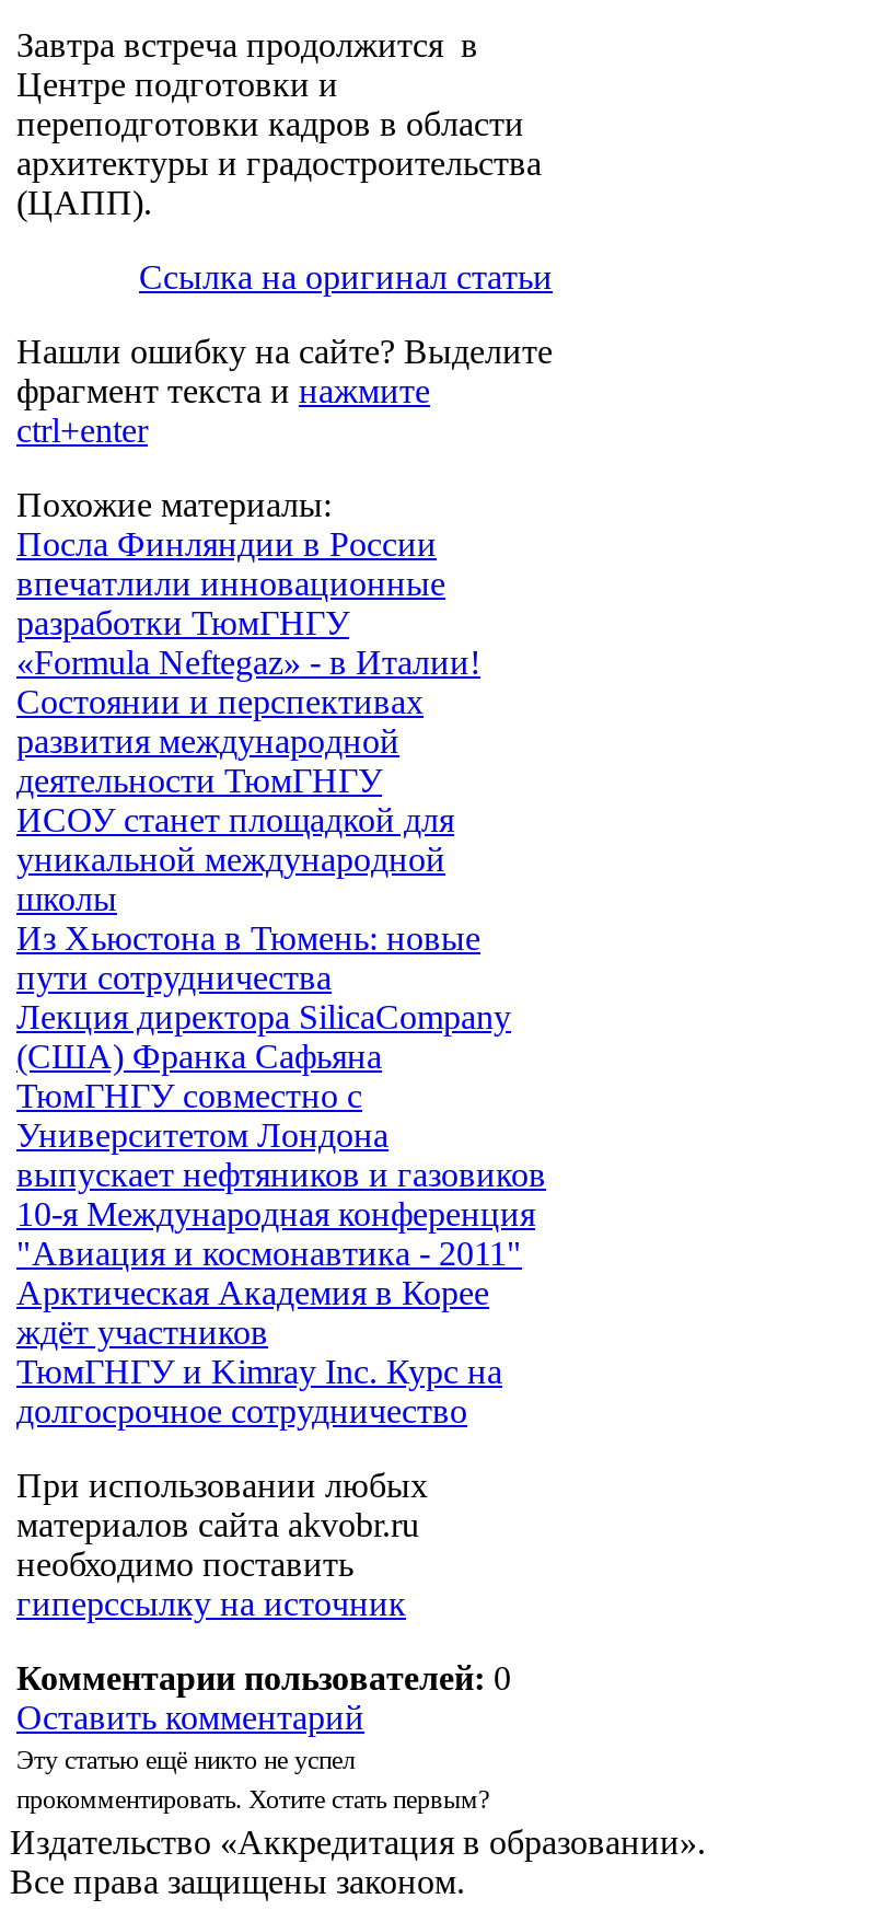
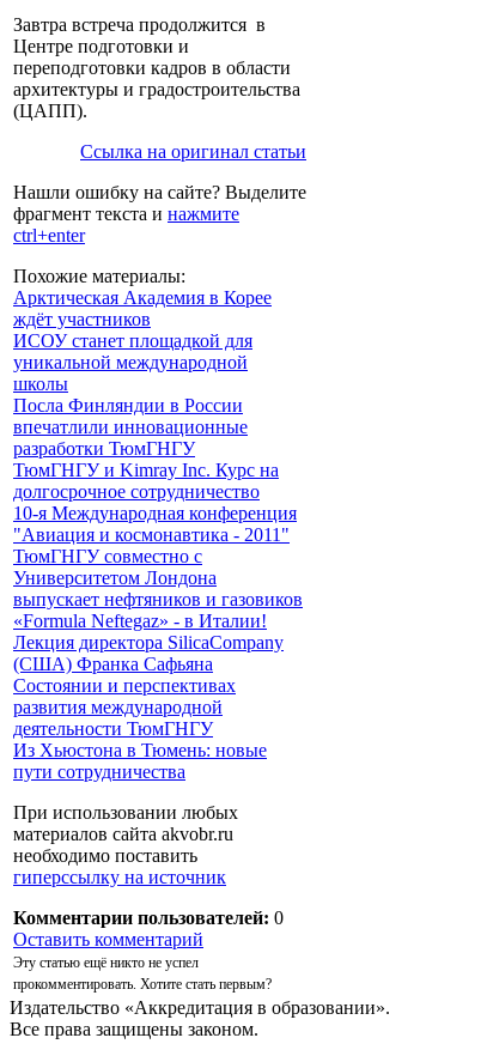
moved [16,525,445,641] -> [13,395,248,458]: Посла Финляндии в России | впечатлили инновационные | разработки ТюмГНГУ
moved [16,643,480,681] -> [13,610,267,631]: «Formula Neftegaz» - в Италии!
moved [16,683,424,799] -> [13,675,236,739]: Состоянии и перспективах | развития международной | деятельности ТюмГНГУ
moved [16,801,454,917] -> [13,330,252,394]: ИСОУ станет площадкой для | уникальной международной | школы
moved [16,919,480,996] -> [13,740,267,782]: Из Хьюстона в Тюмень: новые | пути сотрудничества
moved [16,998,511,1075] -> [13,632,284,674]: Лекция директора SilicaCompany | (США) Франка Сафьяна
moved [16,1077,546,1193] -> [13,546,303,609]: ТюмГНГУ совместно с | Университетом Лондона | выпускает нефтяников и газовиков
moved [16,1195,535,1429] -> [13,460,297,545]: ТюмГНГУ и Kimray Inc. Курс на | долгосрочное сотрудничество | 10-я Международная конференция | "Авиация и космонавтика - 2011"
moved [16,1274,489,1350] -> [13,287,272,329]: Арктическая Академия в Корее | ждёт участников

